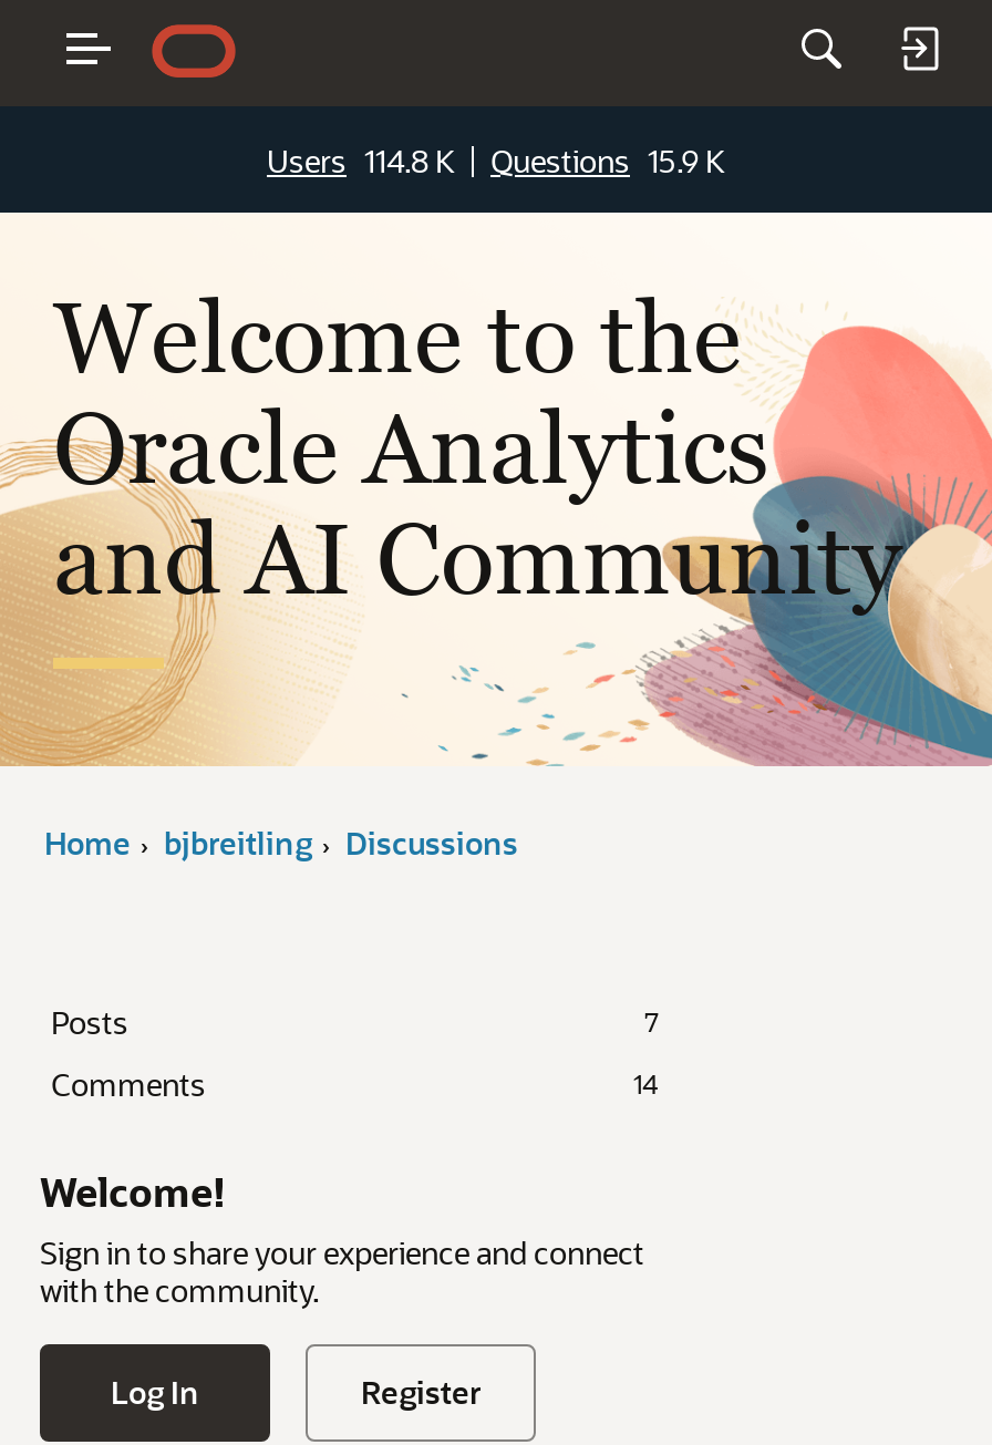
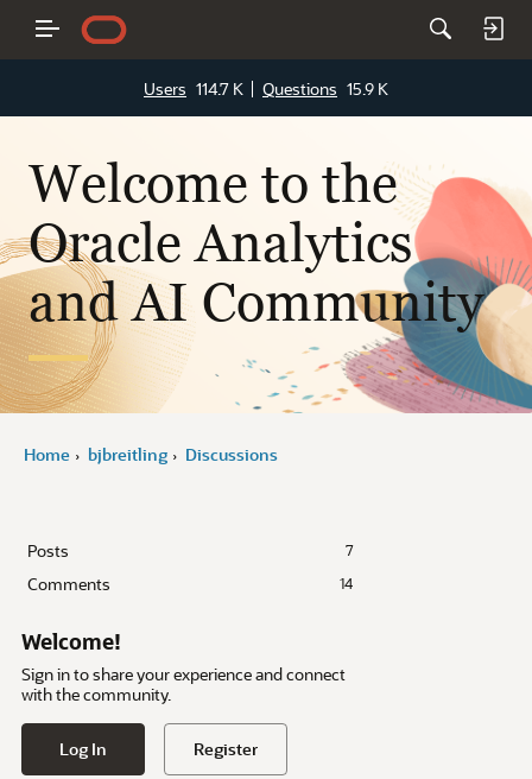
[267,138,725,180] Users 114.8 K Questions 15.9 K -> [144,77,388,99] Users 114.7 K Questions 15.9 K

